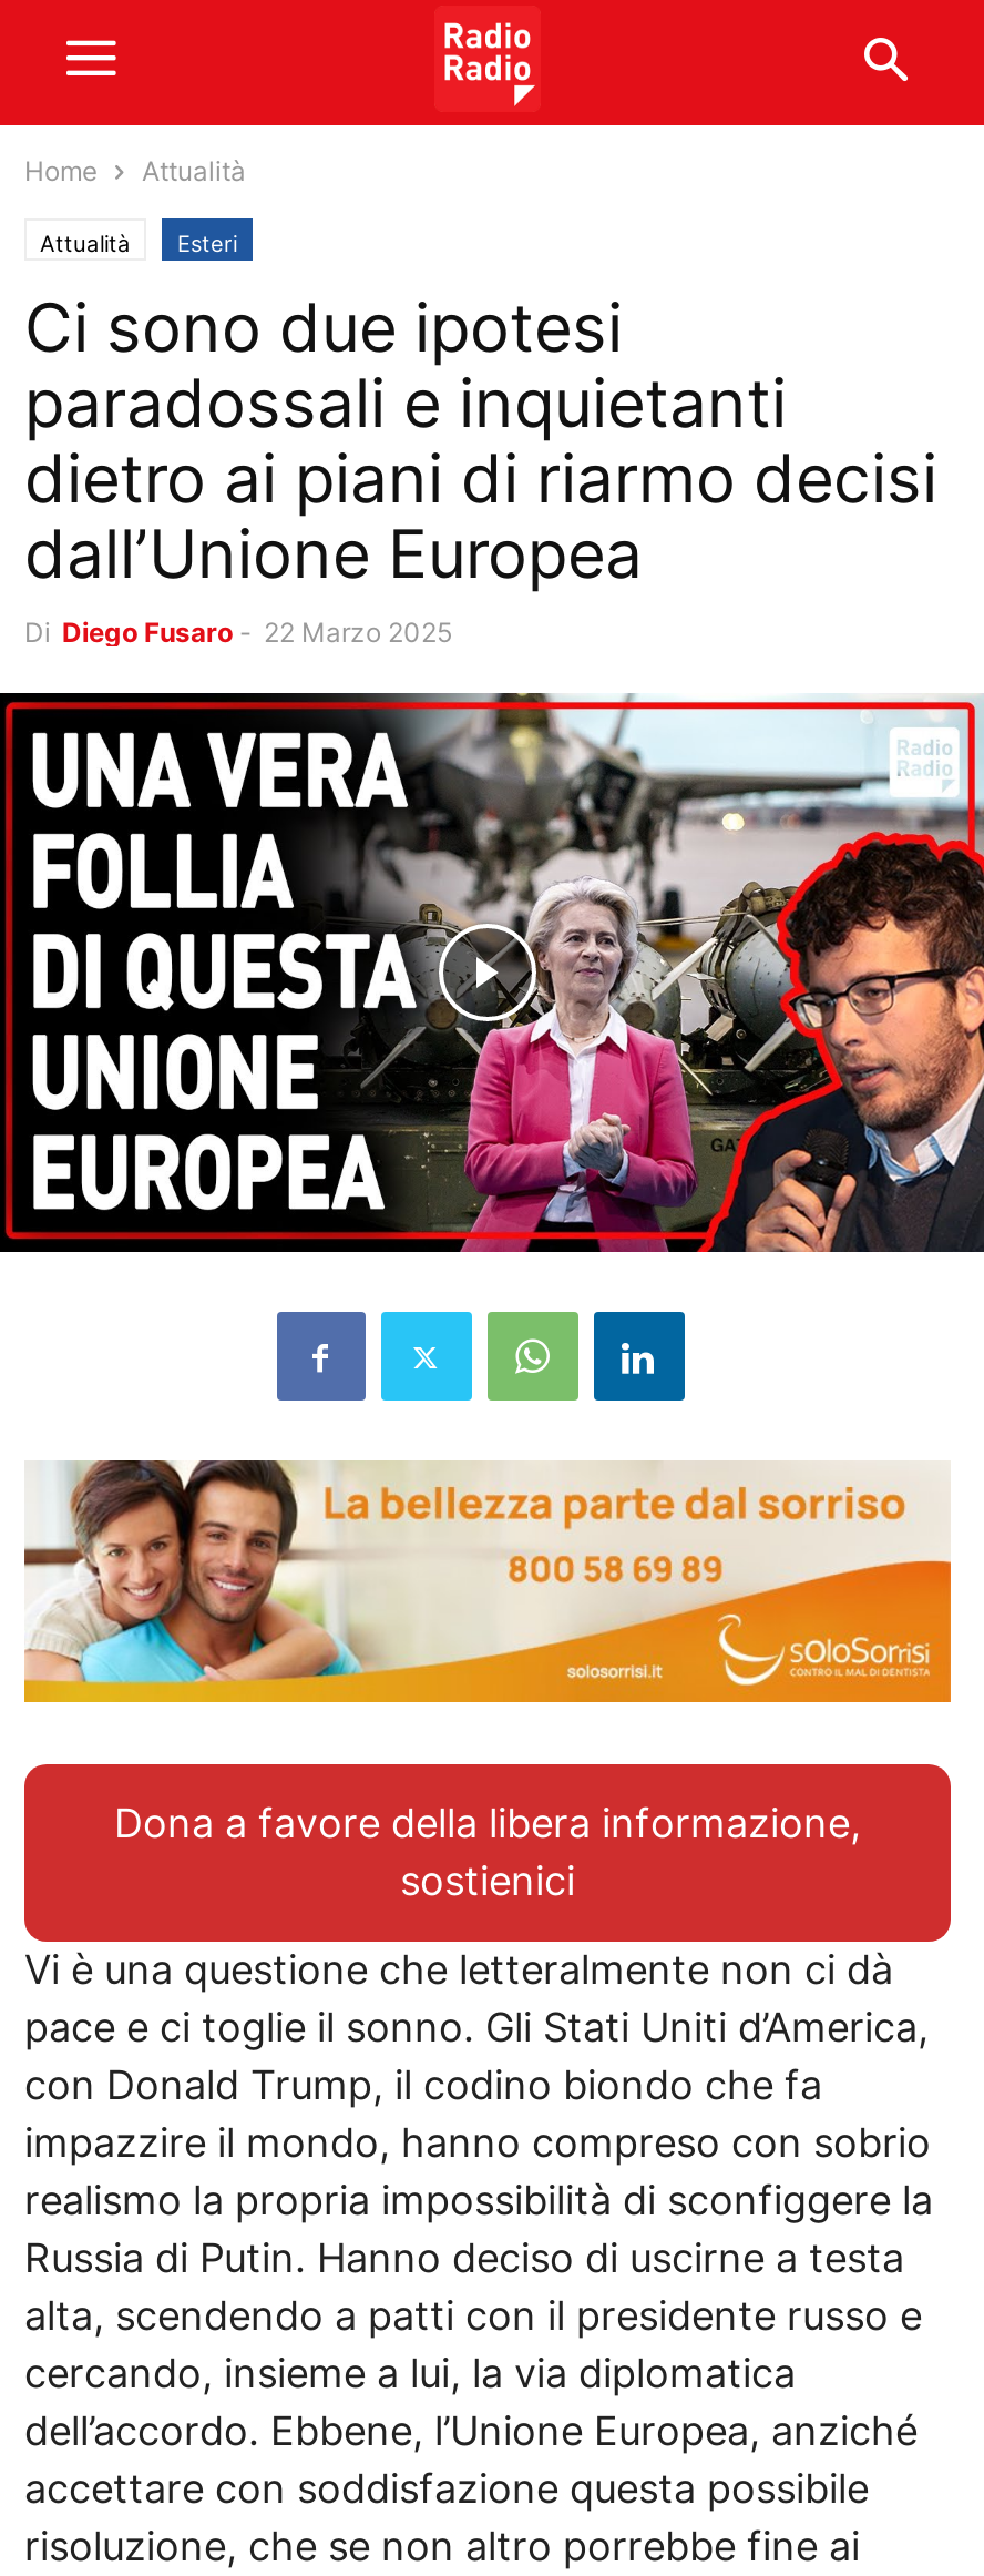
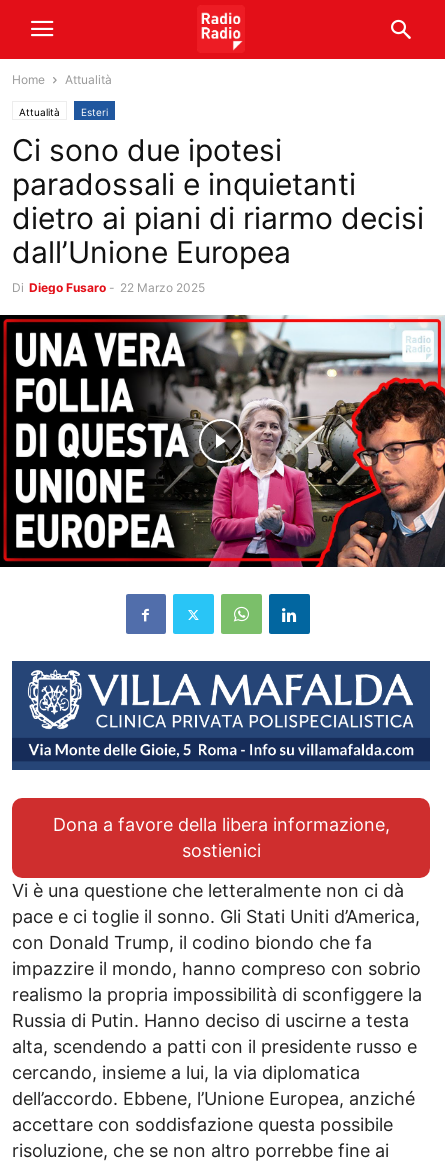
[22,1458,953,1704] [image] -> [11,660,431,771] [image]

